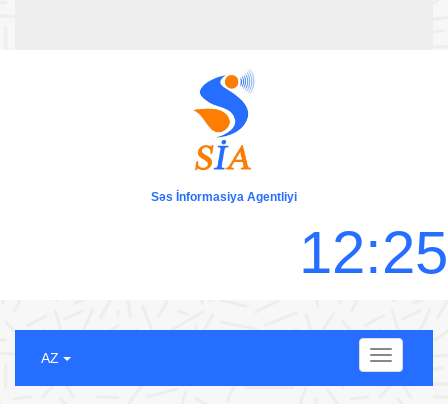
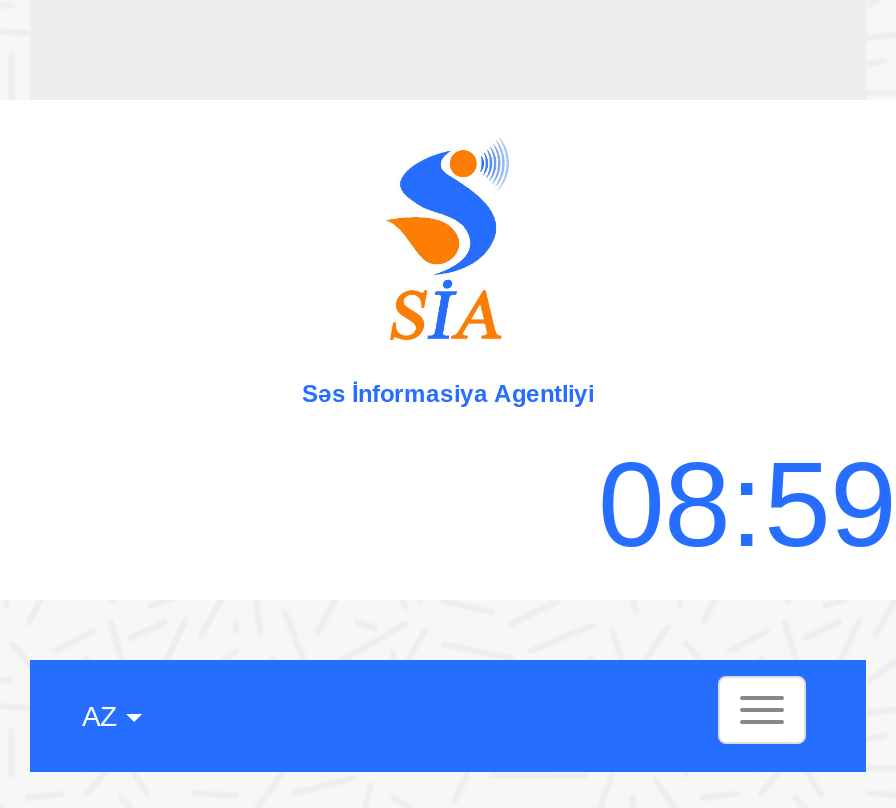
[299,219,448,286] 12:25 -> [598,438,896,572] 08:59

